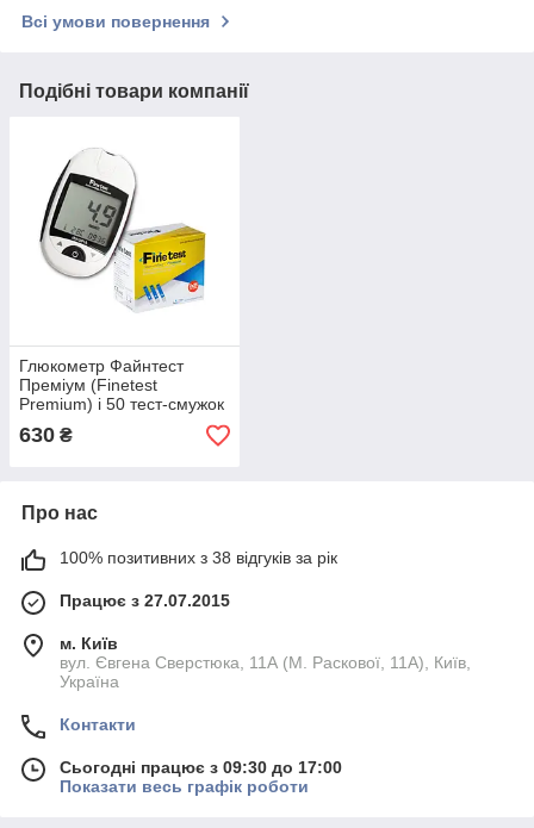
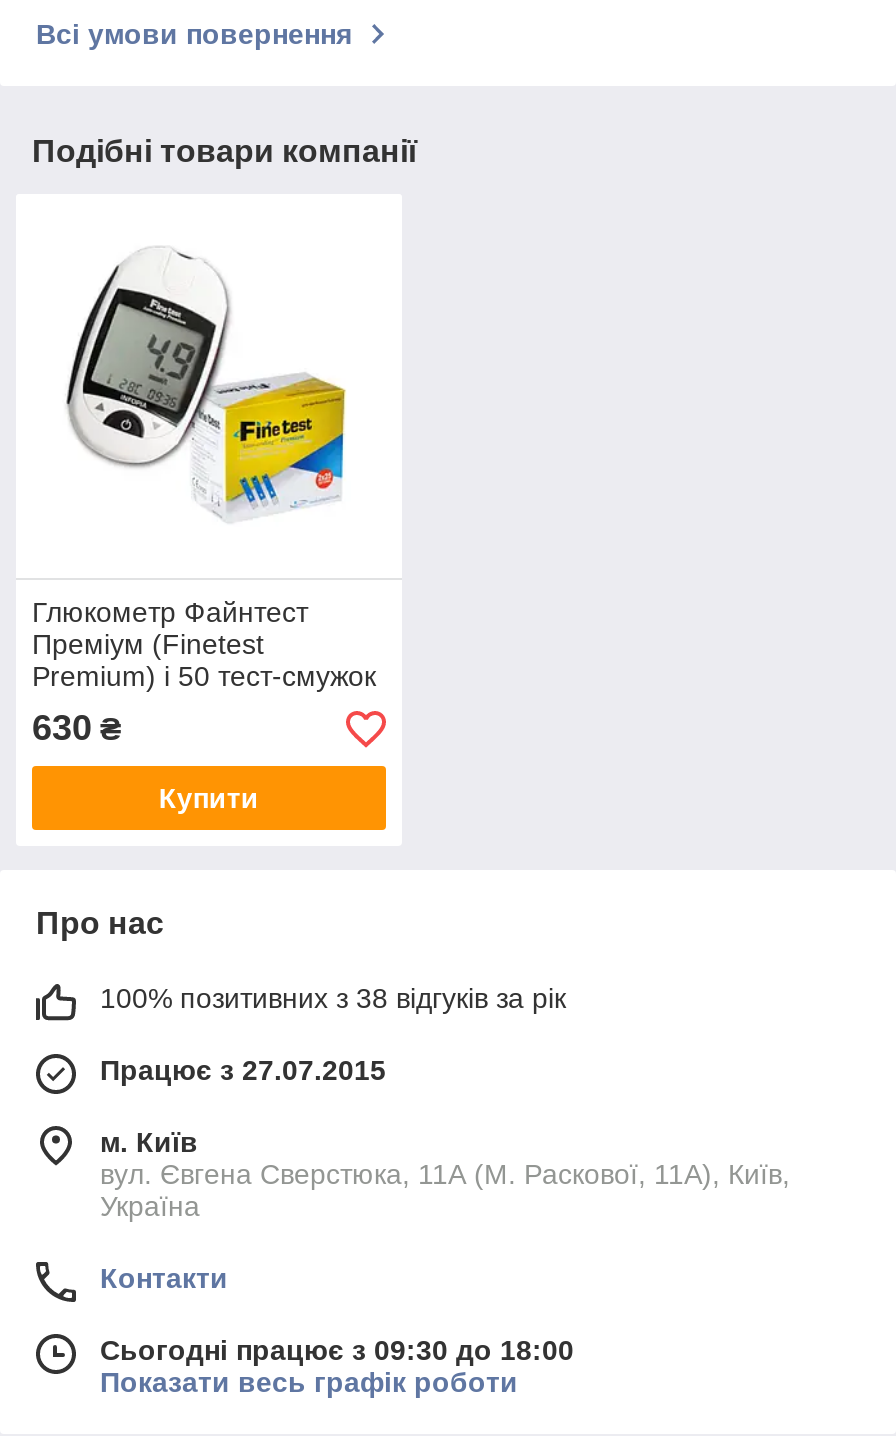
none -> [159,783,259,815] Купити
[60,758,342,777] Сьогодні працює з 09:30 до 17:00 -> [100,1335,574,1367] Сьогодні працює з 09:30 до 18:00

